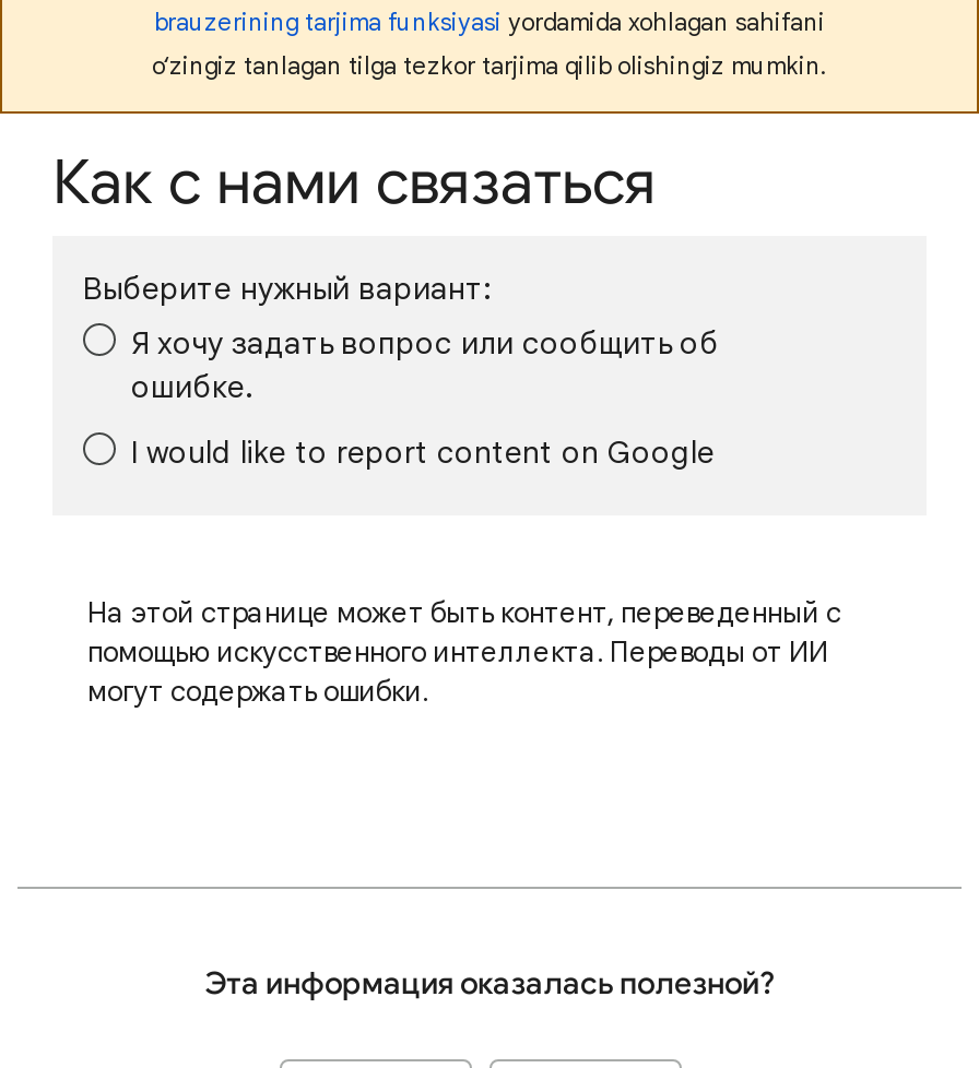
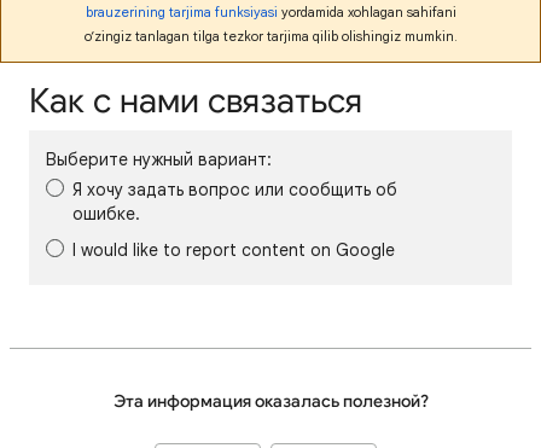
[87,594,841,710] На этой странице может быть контент, переведенный с | помощью искусственного интеллекта. Переводы от ИИ | могут содержать ошибки. -> none

